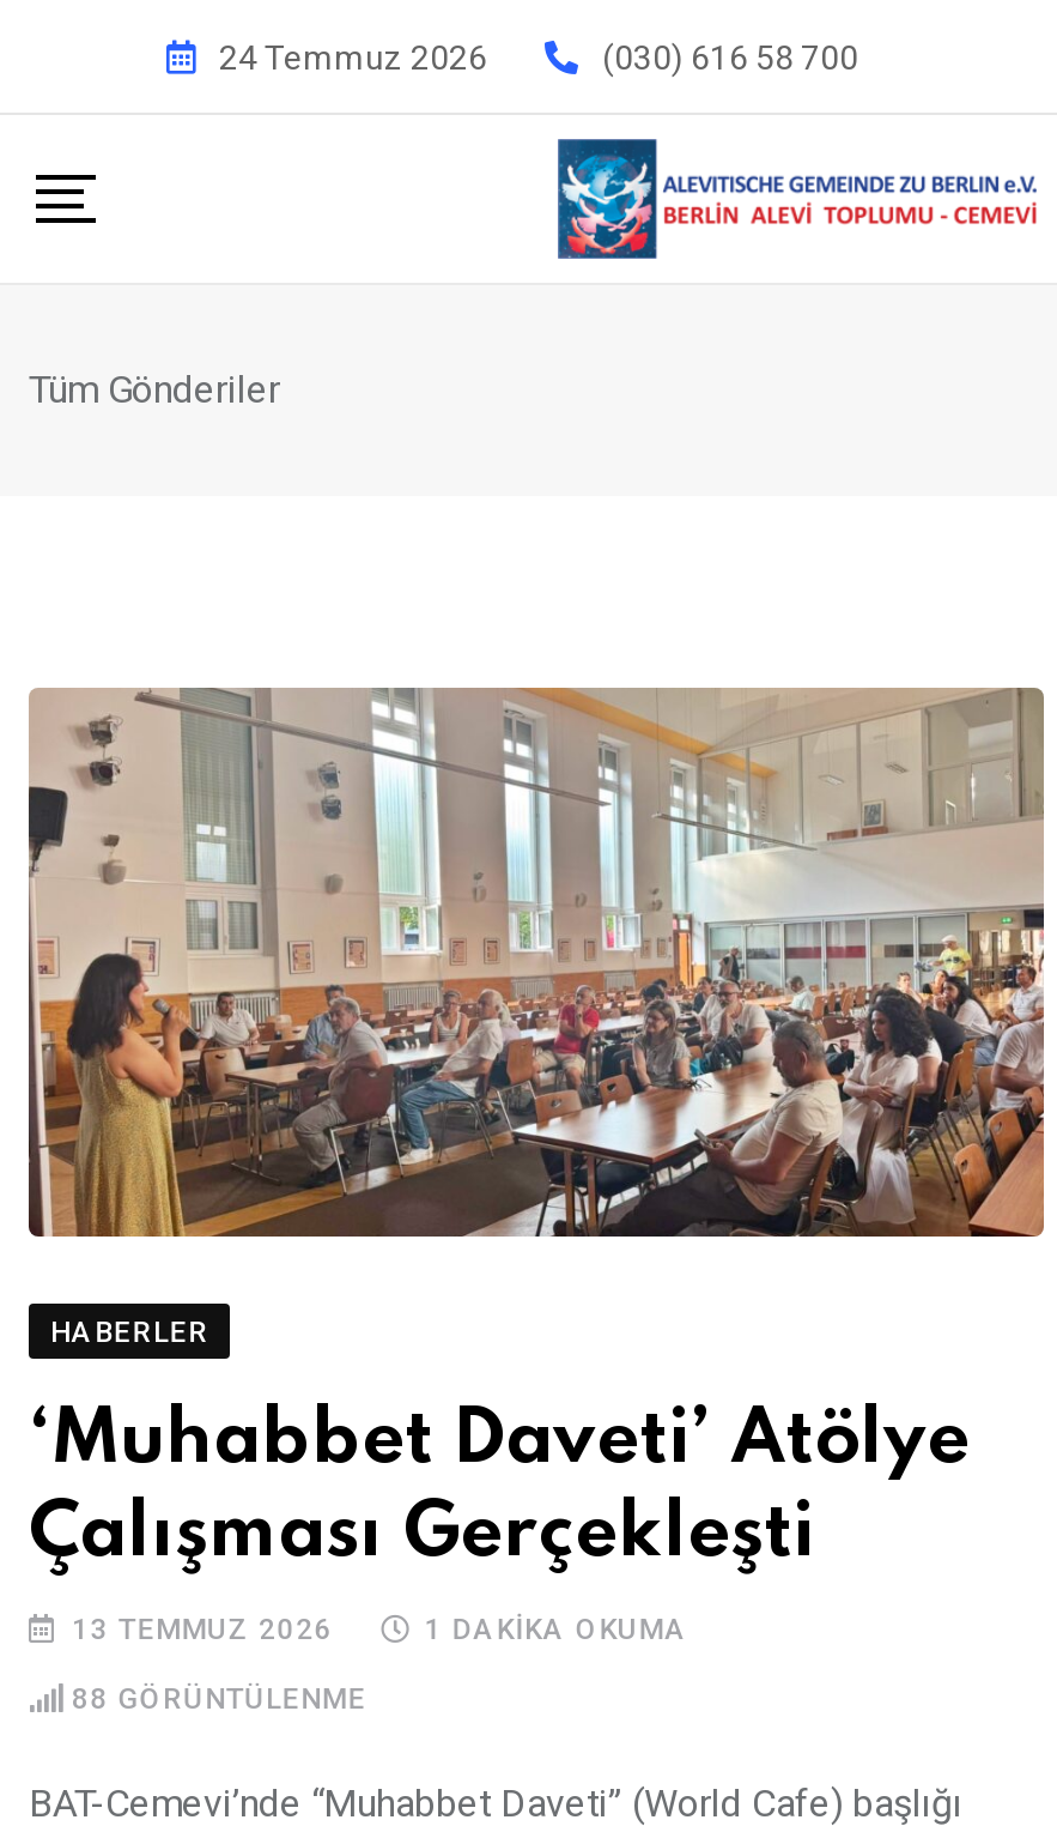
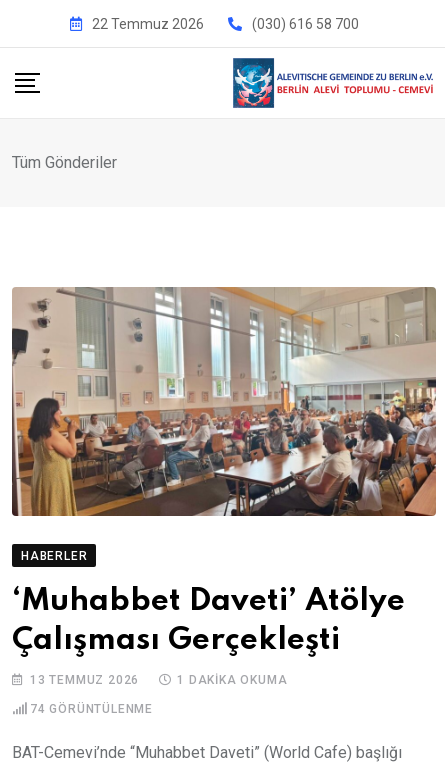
[219,37,487,75] 24 Temmuz 2026 -> [91,15,203,31] 22 Temmuz 2026
[72,1683,366,1717] 88 GÖRÜNTÜLENME -> [30,702,153,716] 74 GÖRÜNTÜLENME

